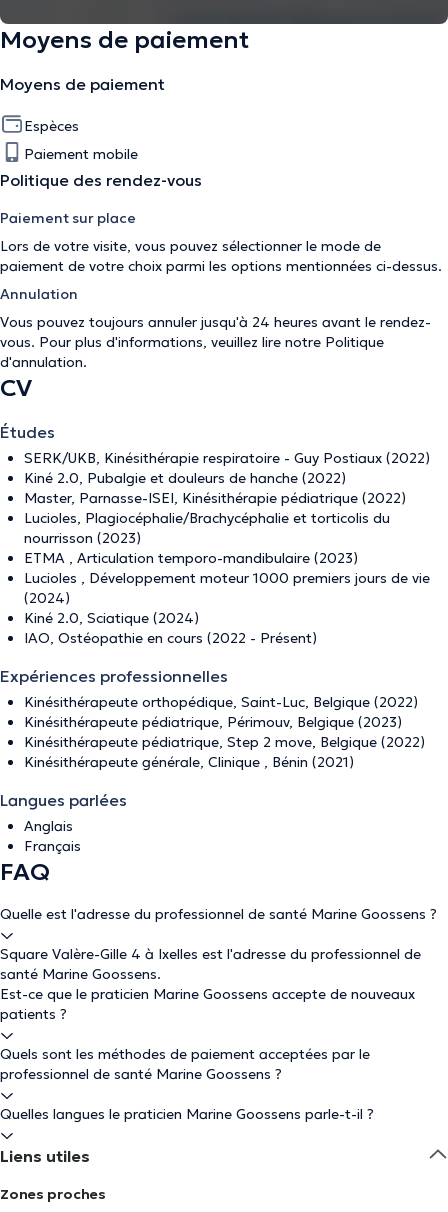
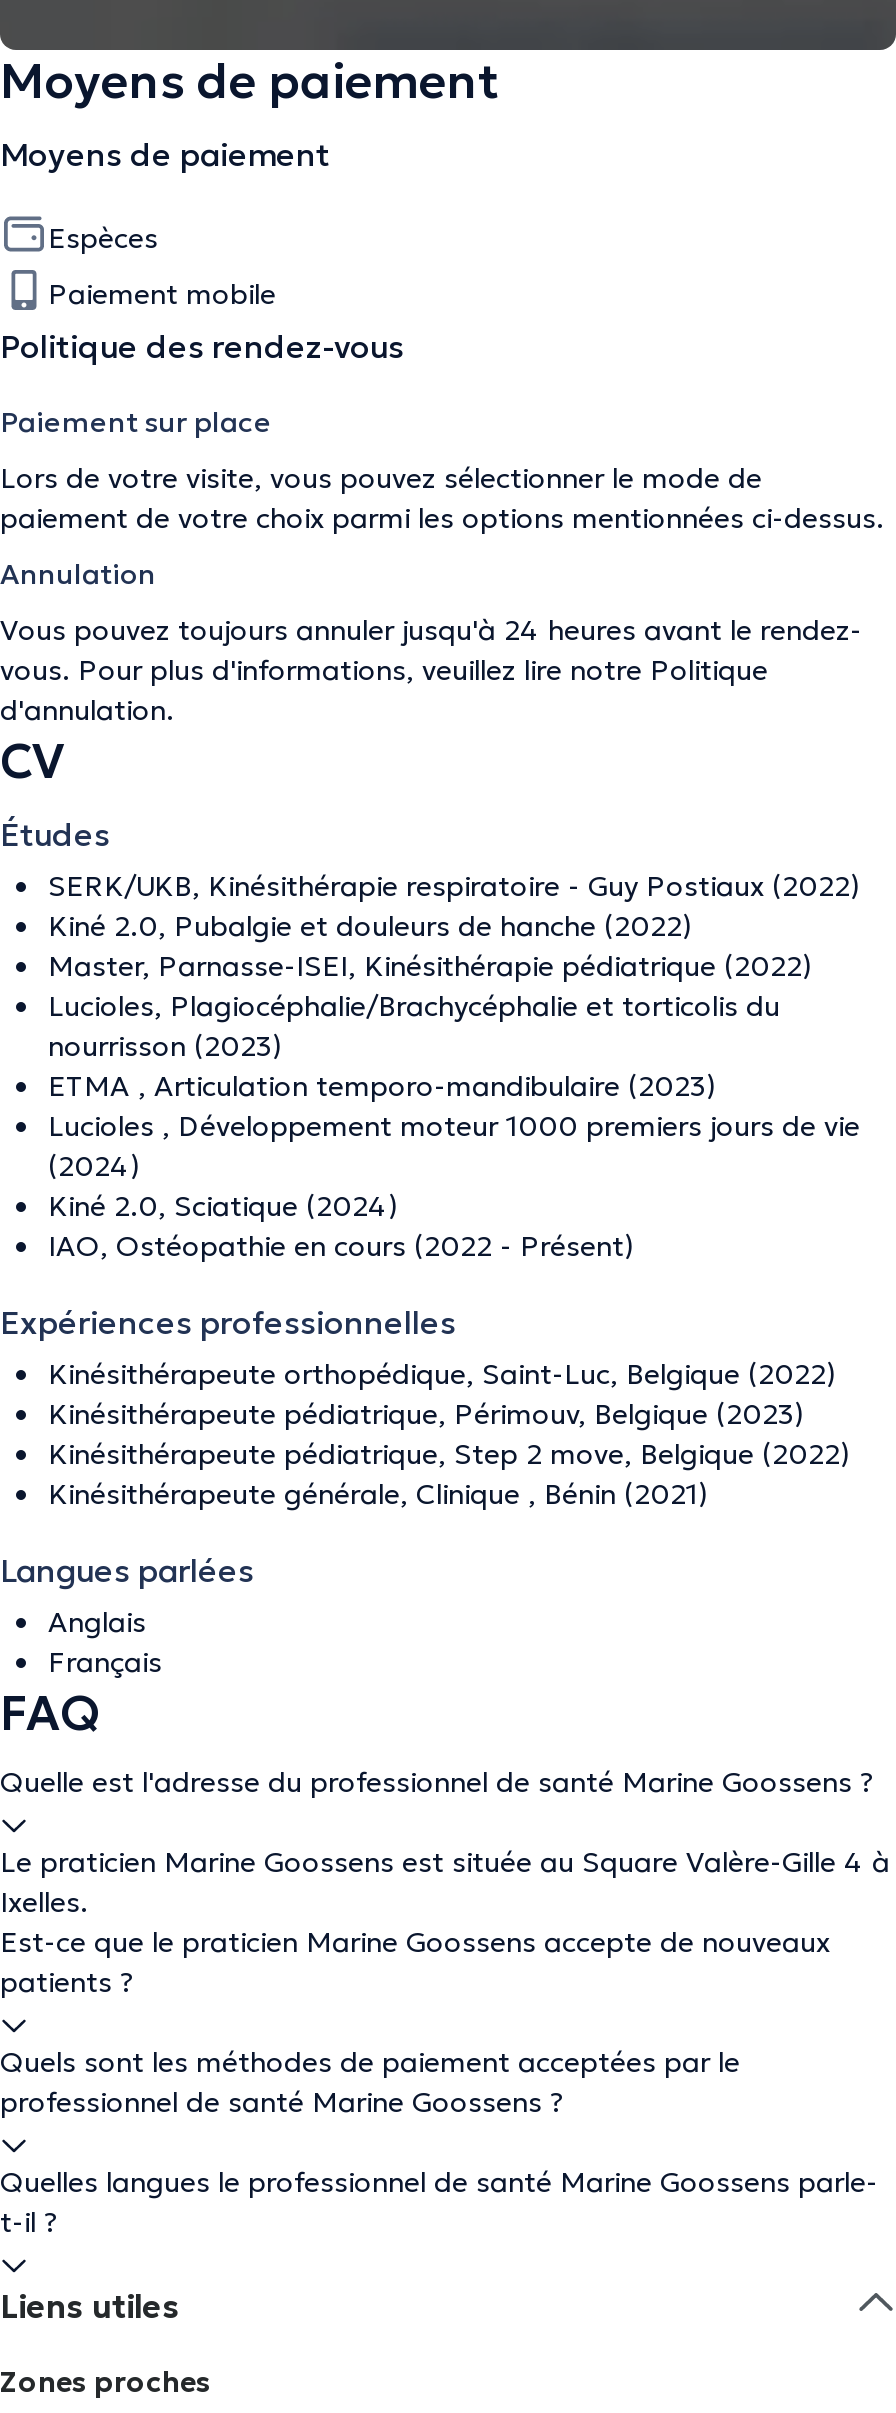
moved [0,905,437,923] -> [0,1764,874,1800]: Quelle est l'adresse du professionnel de santé Marine Goossens ?
[0,945,421,983] Square Valère-Gille 4 à Ixelles est l'adresse du professionnel de | santé Marine Goossens. -> [0,1844,890,1920] Le praticien Marine Goossens est située au Square Valère-Gille 4 à | Ixelles.
moved [0,985,415,1083] -> [0,1924,830,2120]: Est-ce que le praticien Marine Goossens accepte de nouveaux | patients ? | Quels sont les méthodes de paiement acceptées par le | professionnel de santé Marine Goossens ?
[0,1105,374,1123] Quelles langues le praticien Marine Goossens parle-t-il ? -> [0,2164,878,2240] Quelles langues le professionnel de santé Marine Goossens parle- | t-il ?

